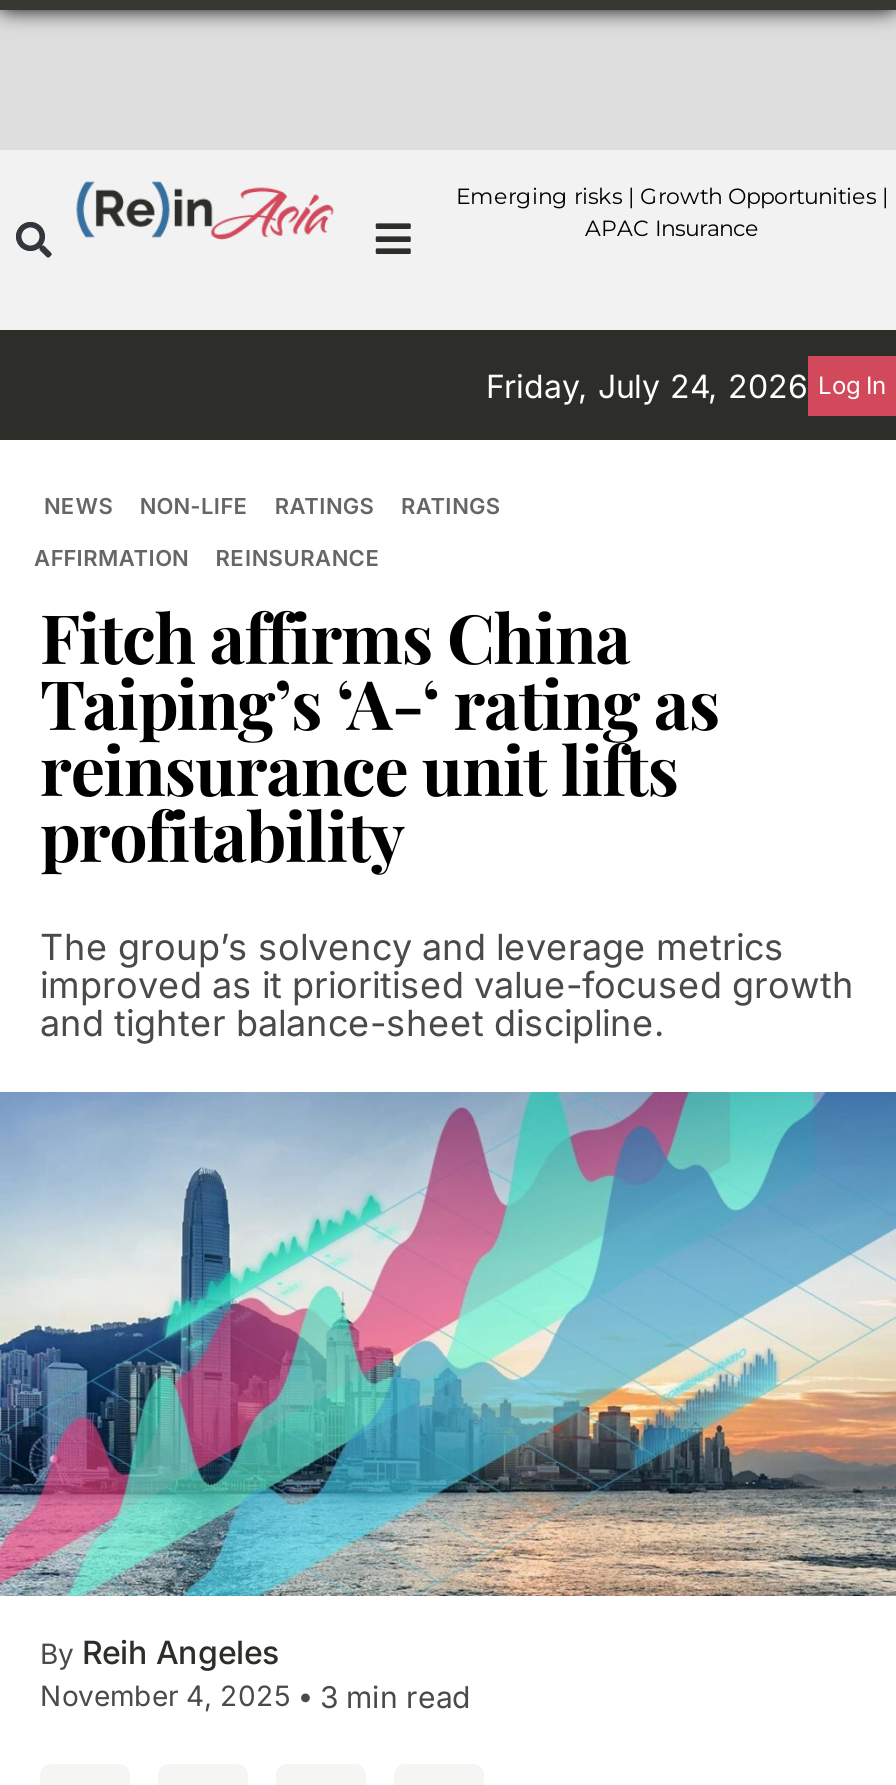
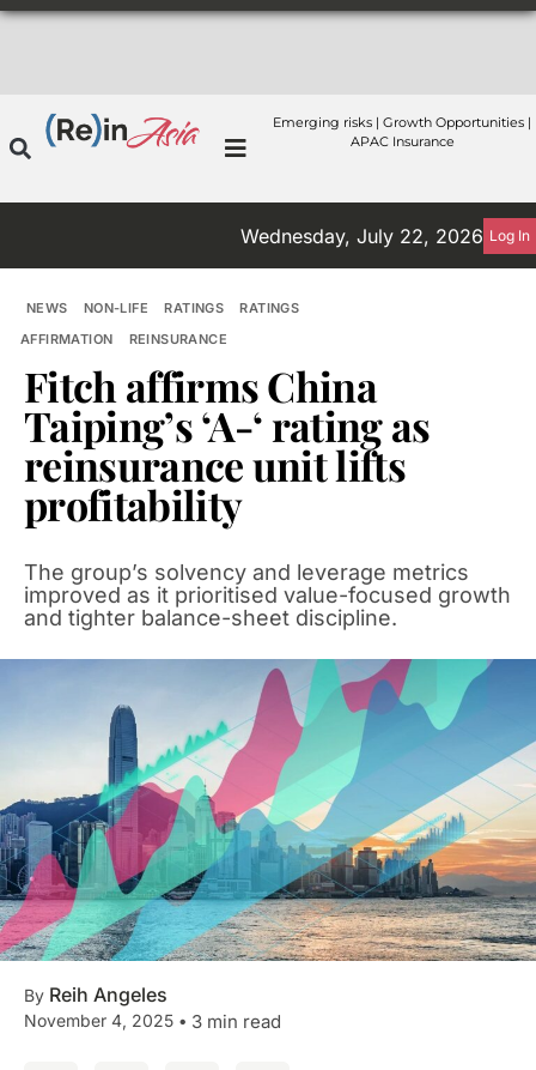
[486,366,886,406] Friday, July 24, 2026 Log In -> [240,224,530,248] Wednesday, July 22, 2026 Log In

